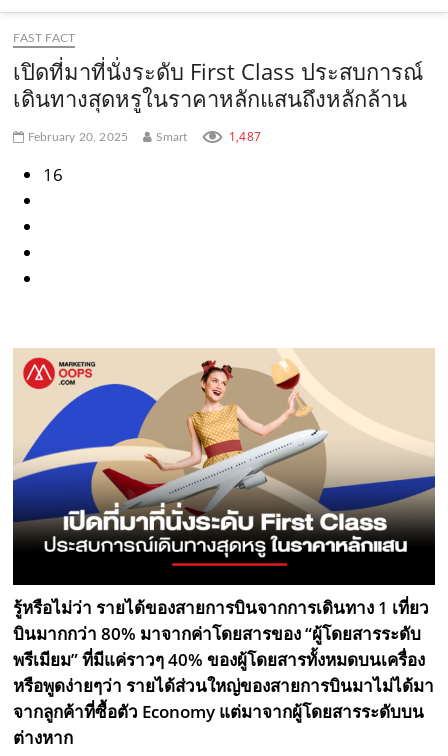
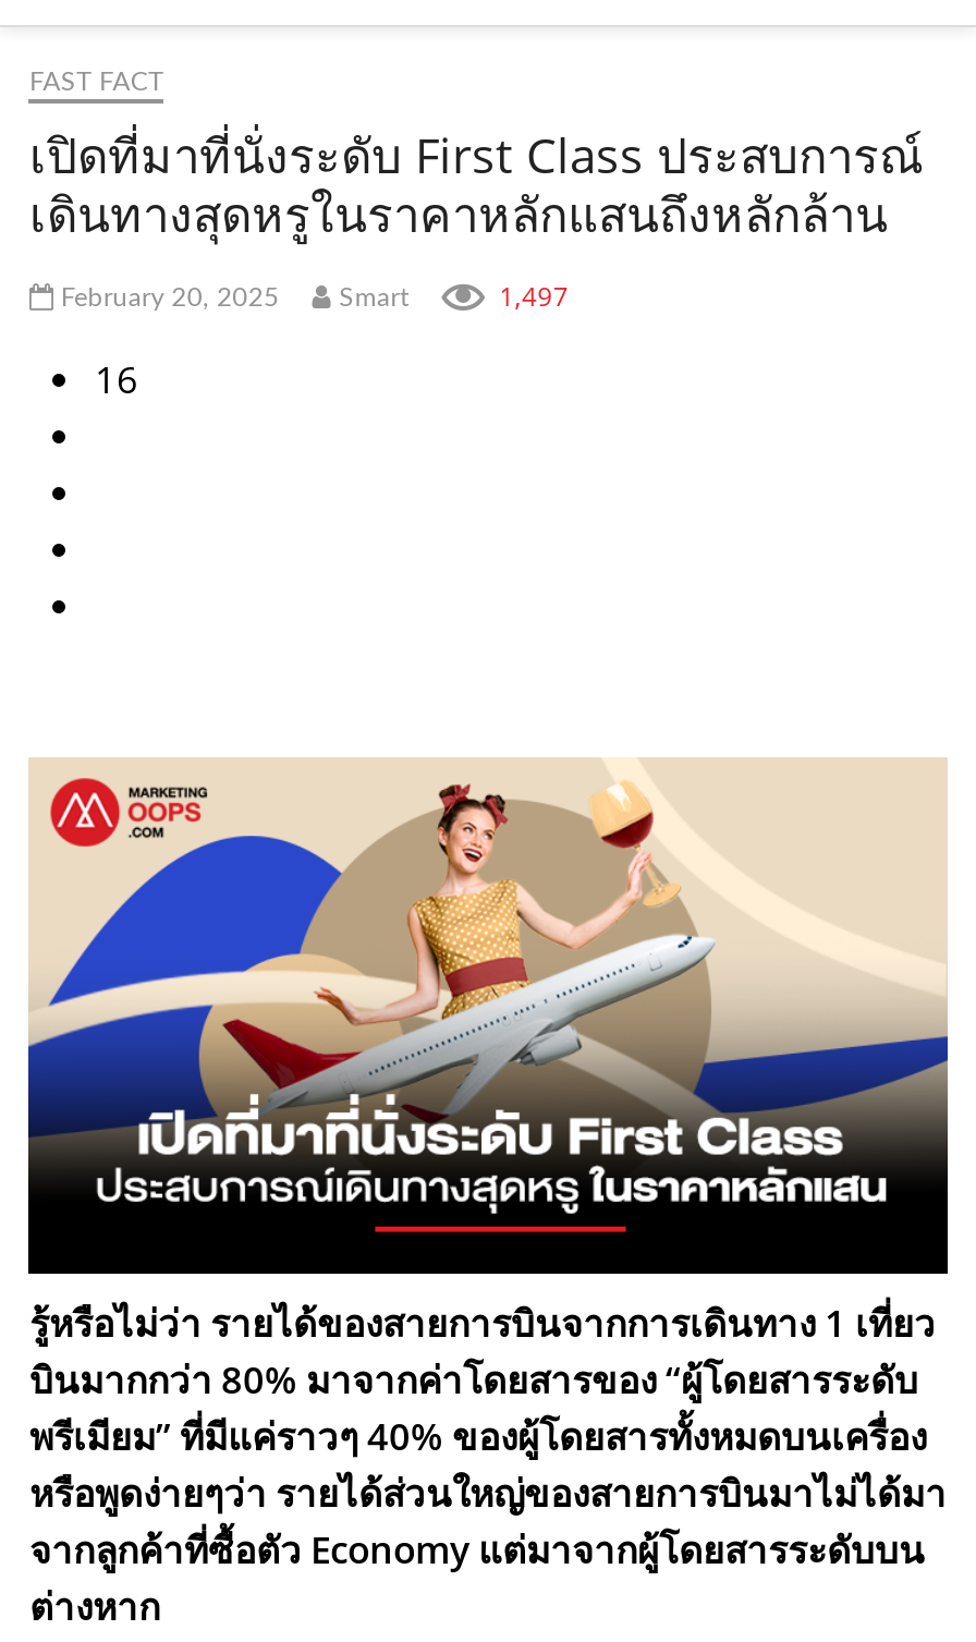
[229,128,261,145] 1,487 -> [499,278,569,316] 1,497

